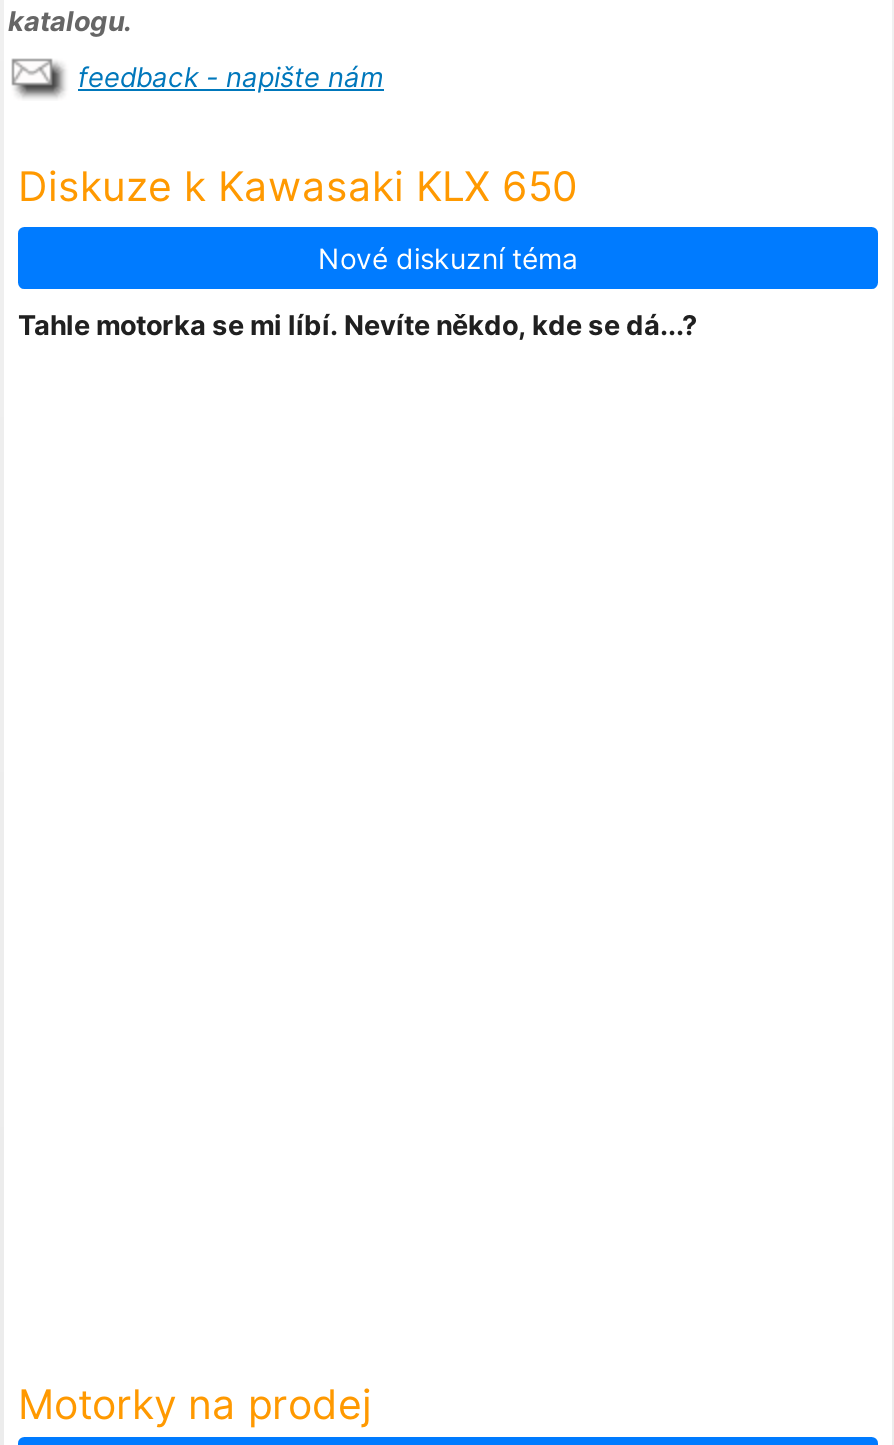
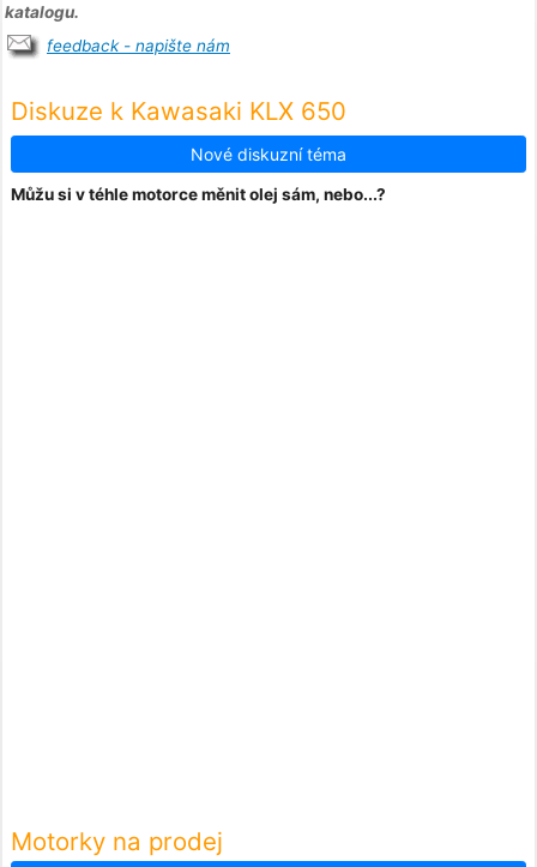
[18,309,698,341] Tahle motorka se mi líbí. Nevíte někdo, kde se dá...? -> [11,185,386,204] Můžu si v téhle motorce měnit olej sám, nebo...?

